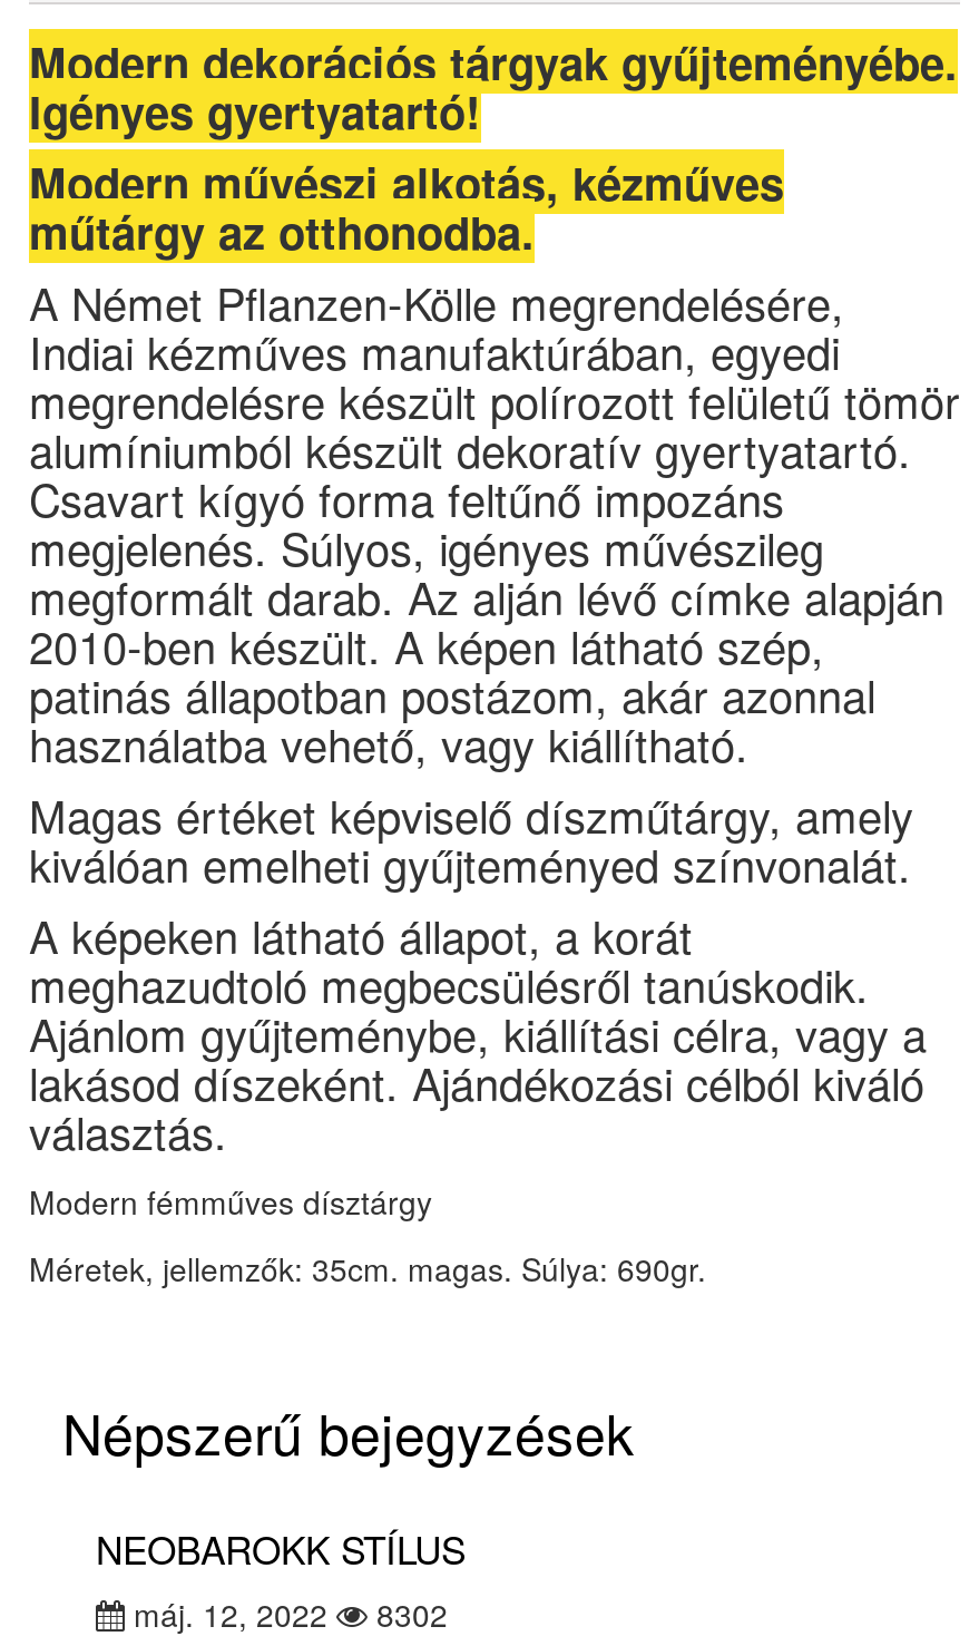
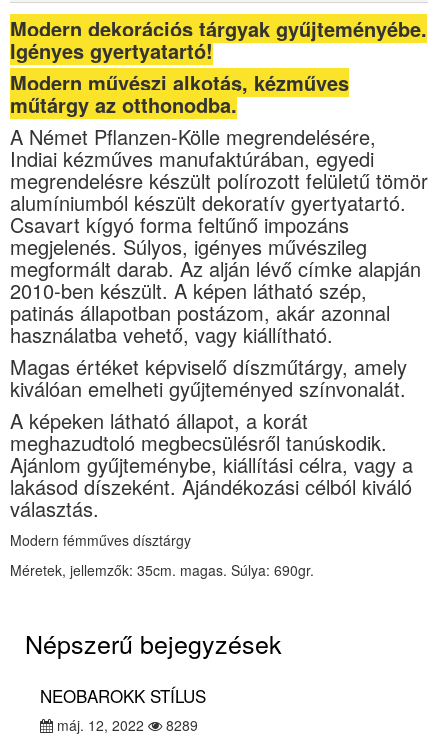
[125,1591,448,1636] máj. 12, 2022 8302 -> [53,715,198,735] máj. 12, 2022 8289

